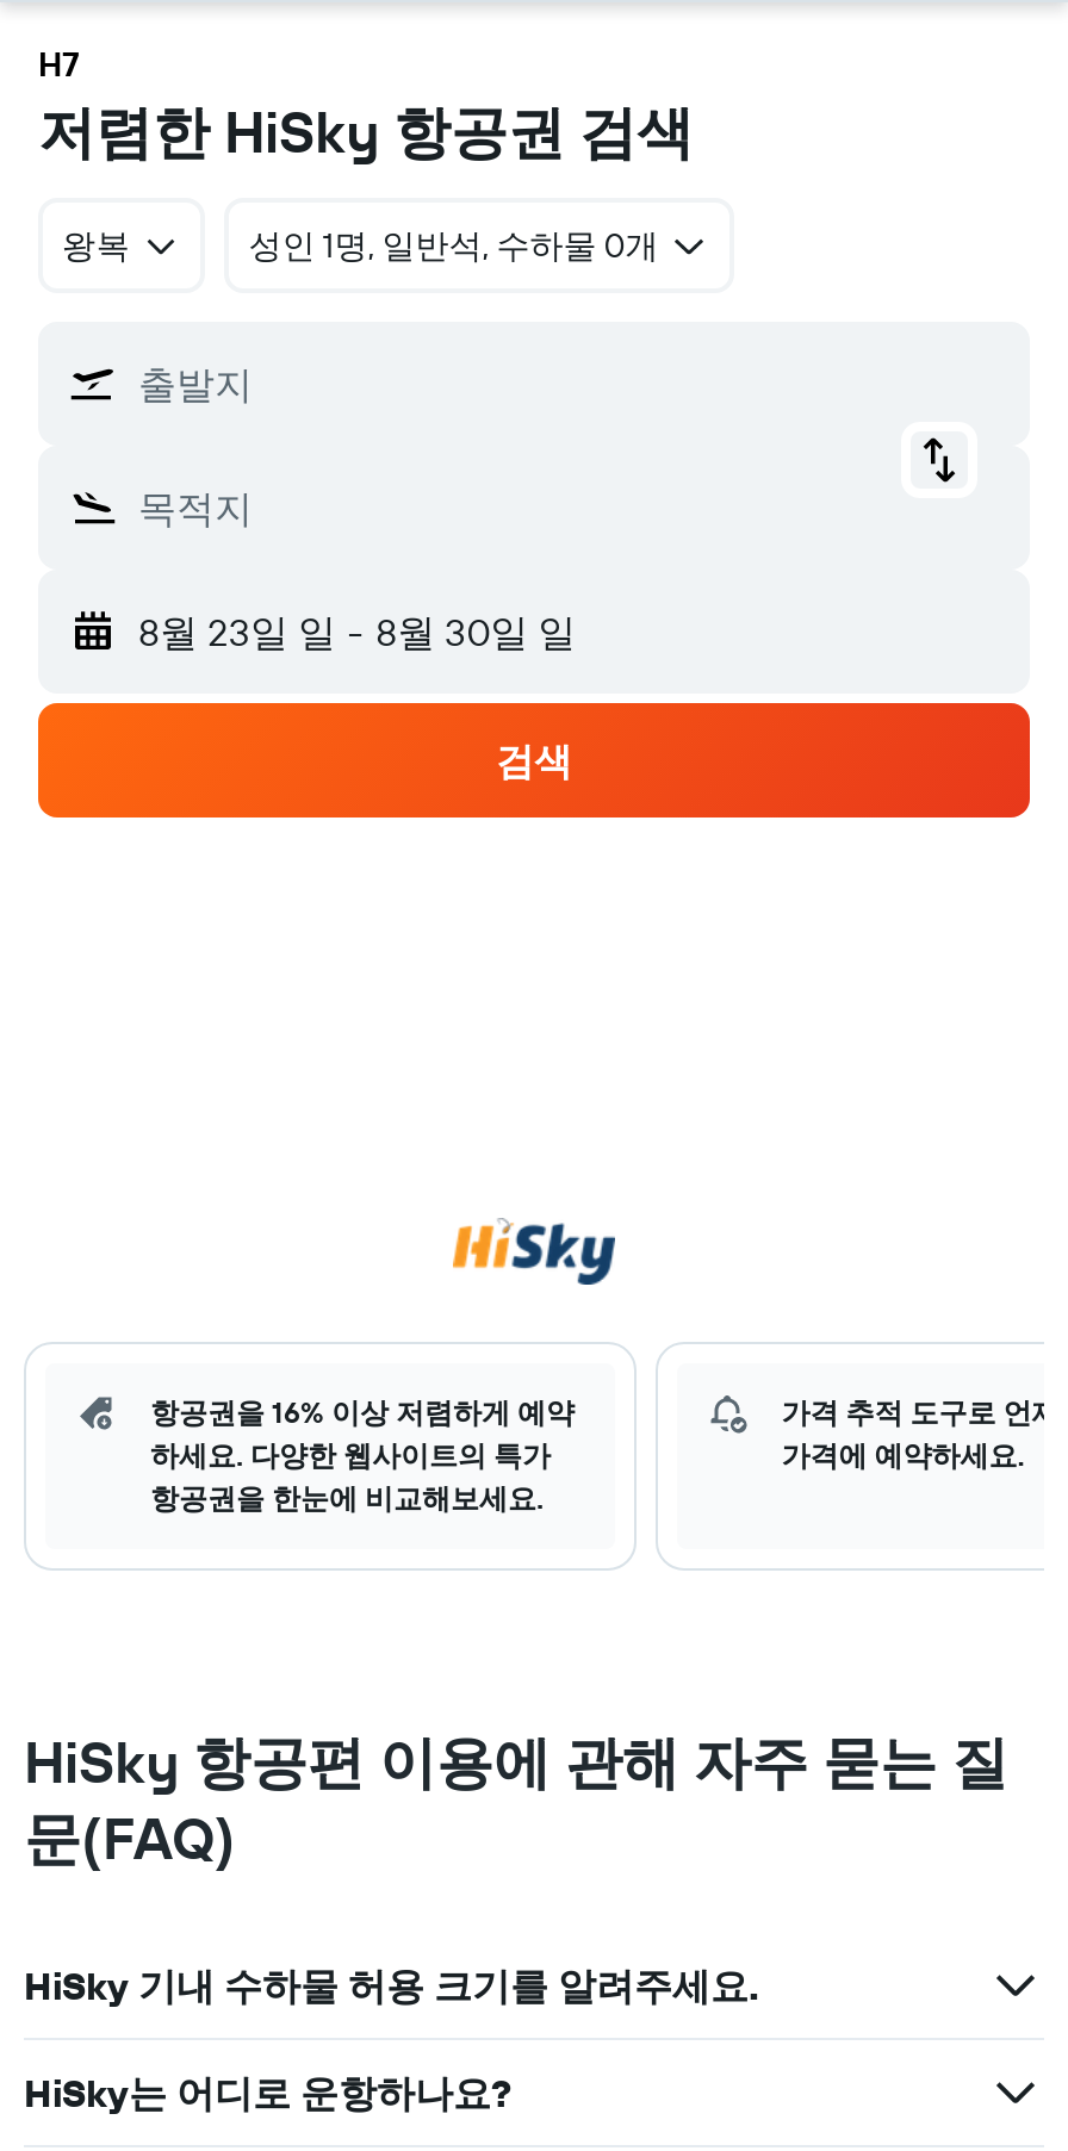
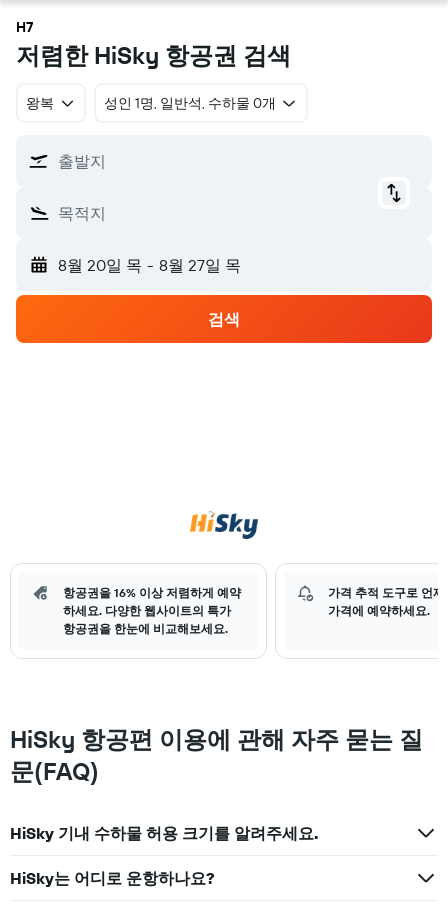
[138,608,576,655] 8월 23일 일 - 8월 30일 일 -> [58,255,241,275] 8월 20일 목 - 8월 27일 목

